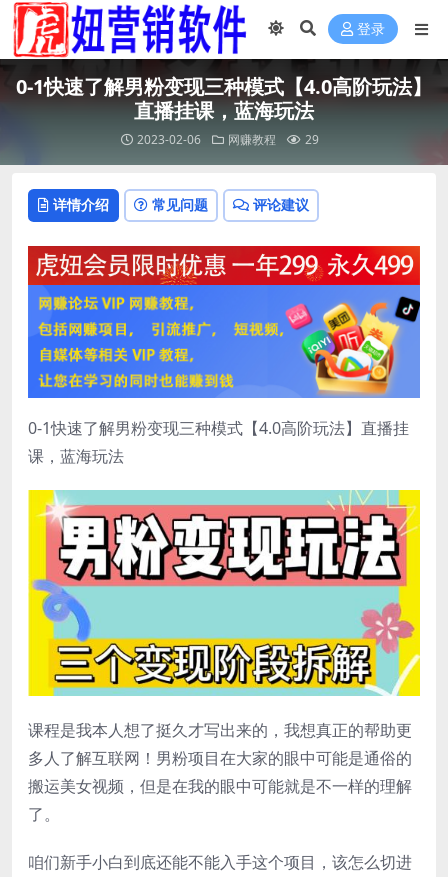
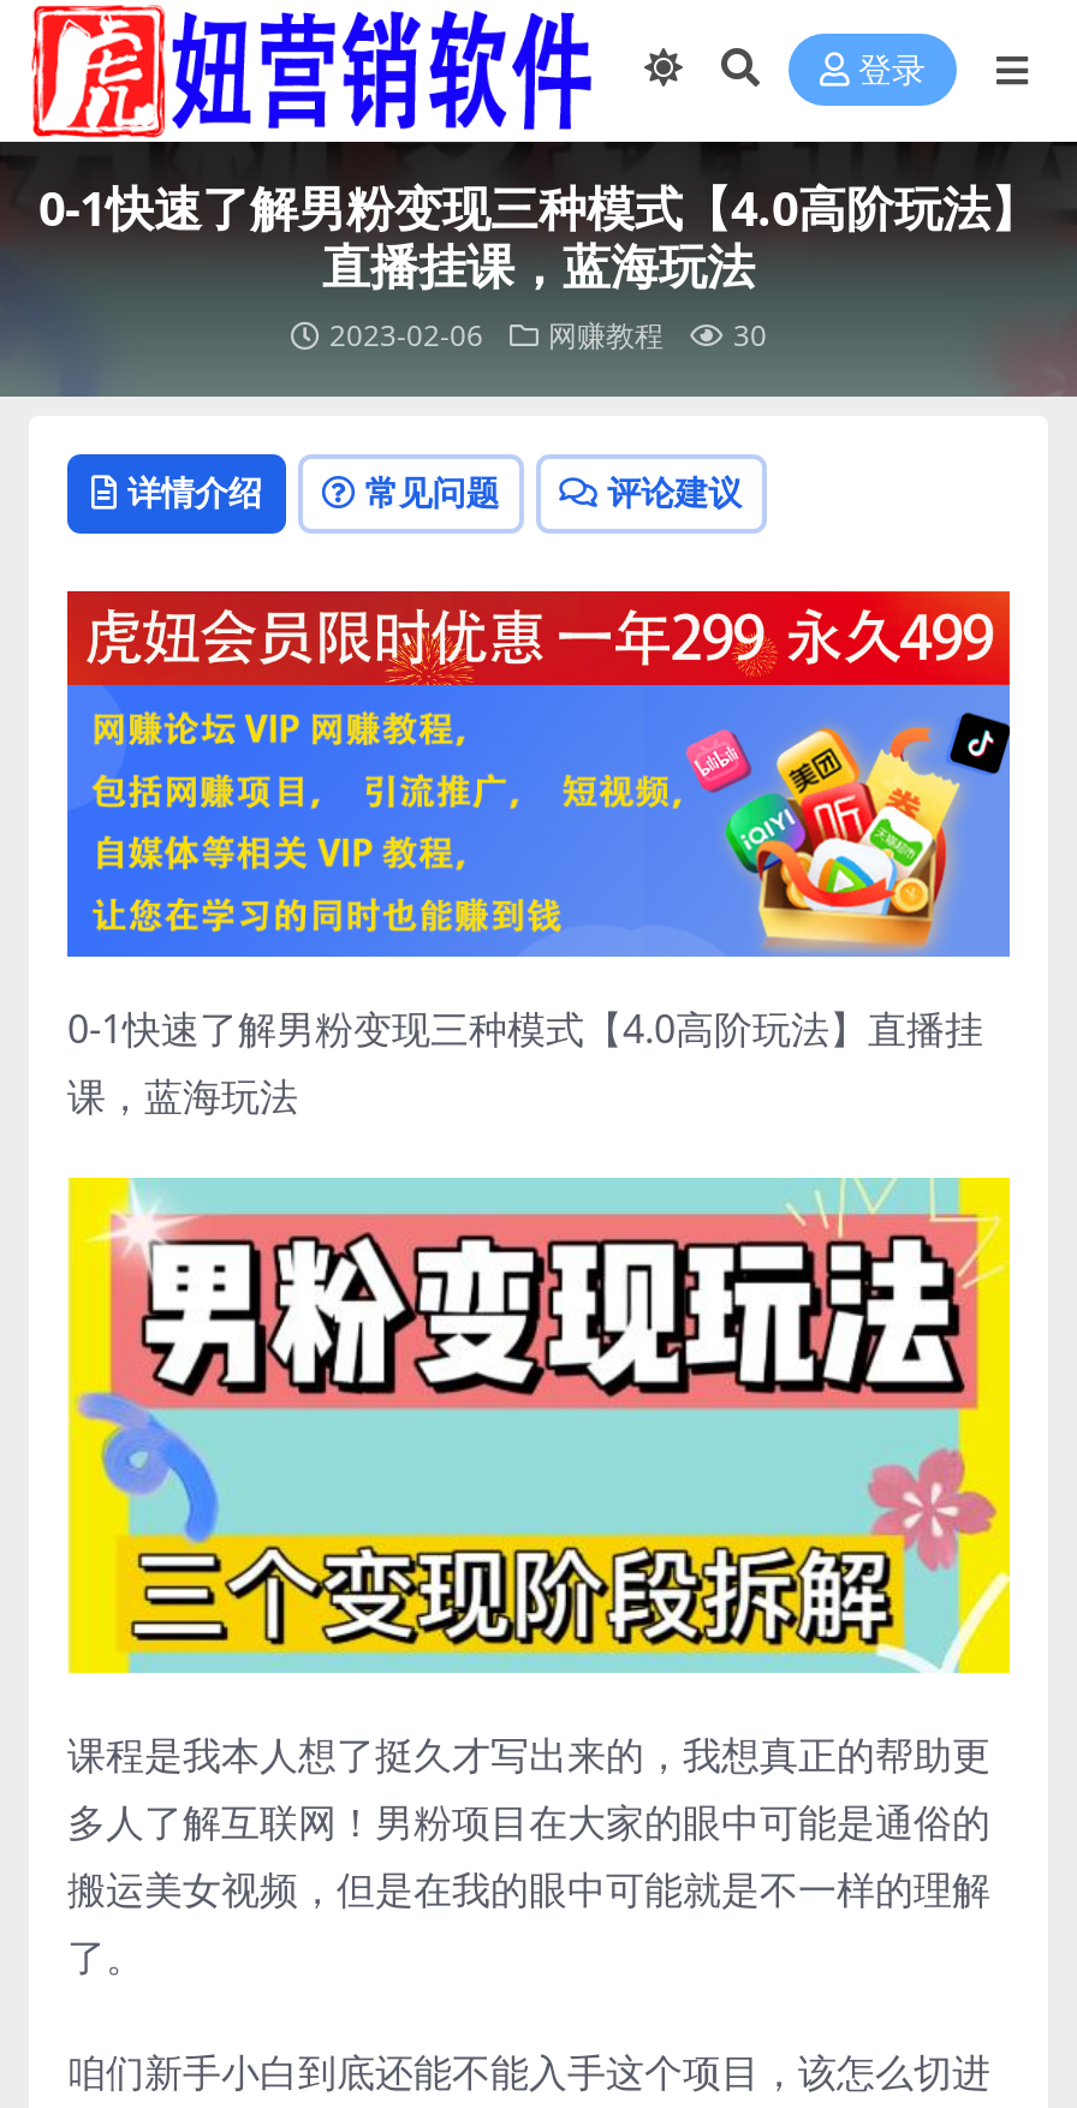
[137,131,319,148] 2023-02-06 网赚教程 29 -> [329,315,767,356] 2023-02-06 网赚教程 30

